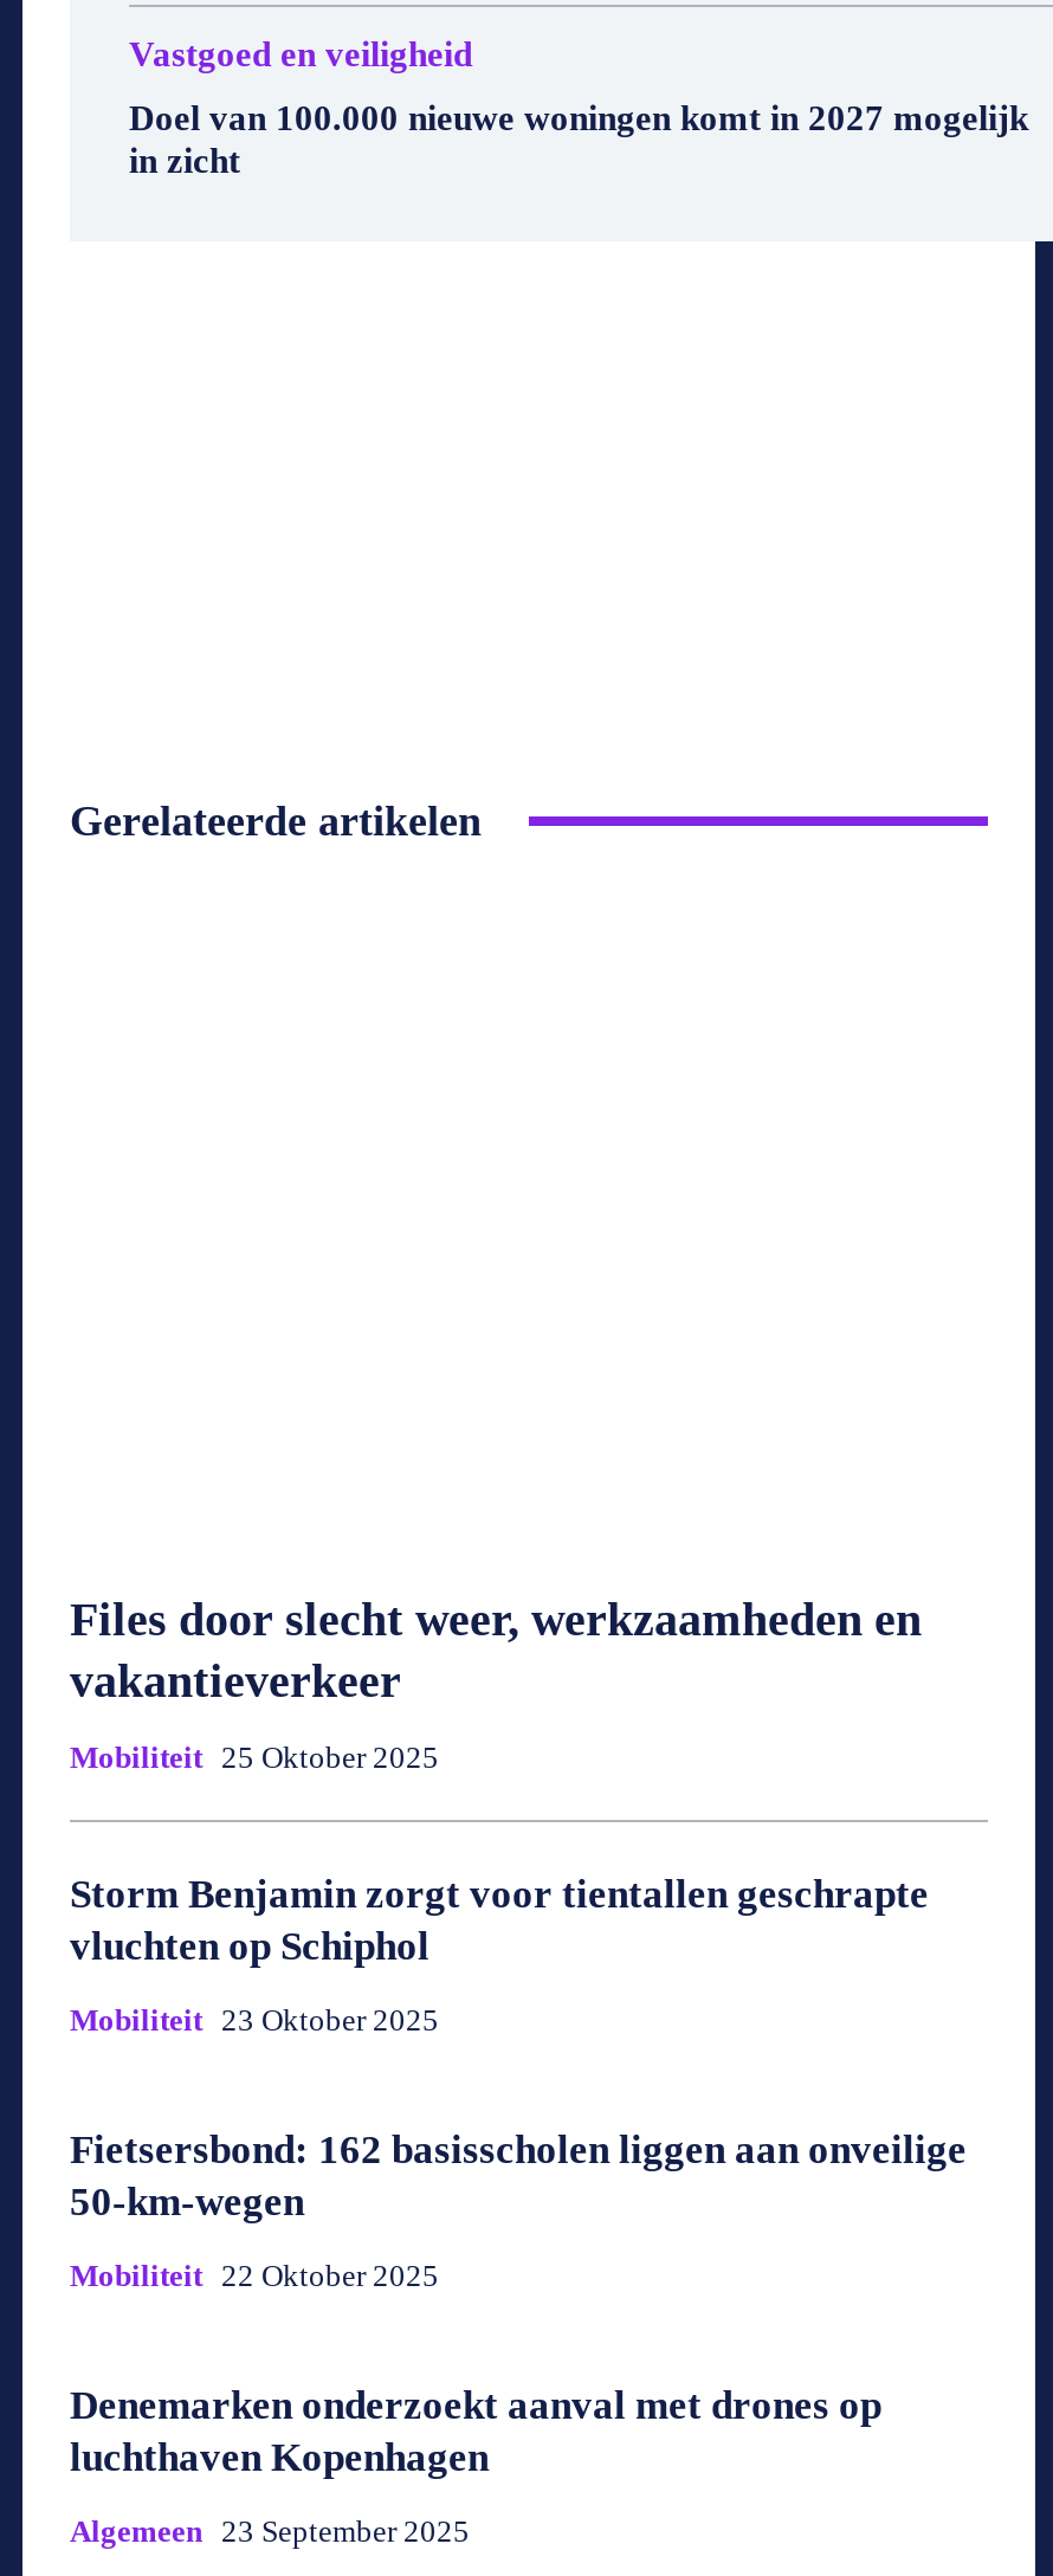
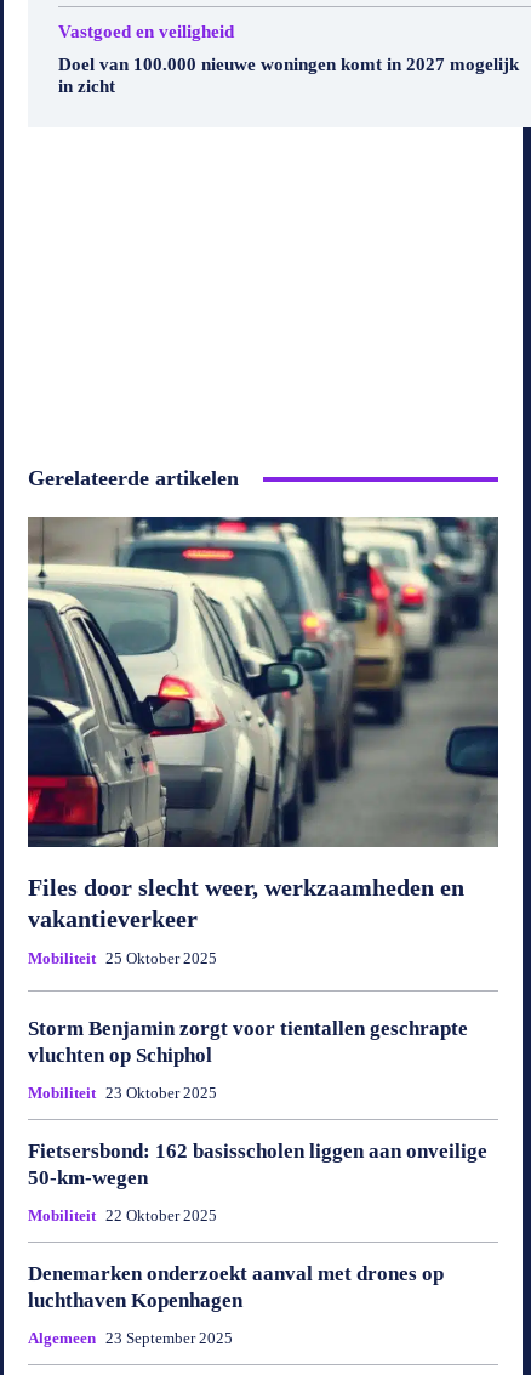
none -> [27,516,499,848] [image]

